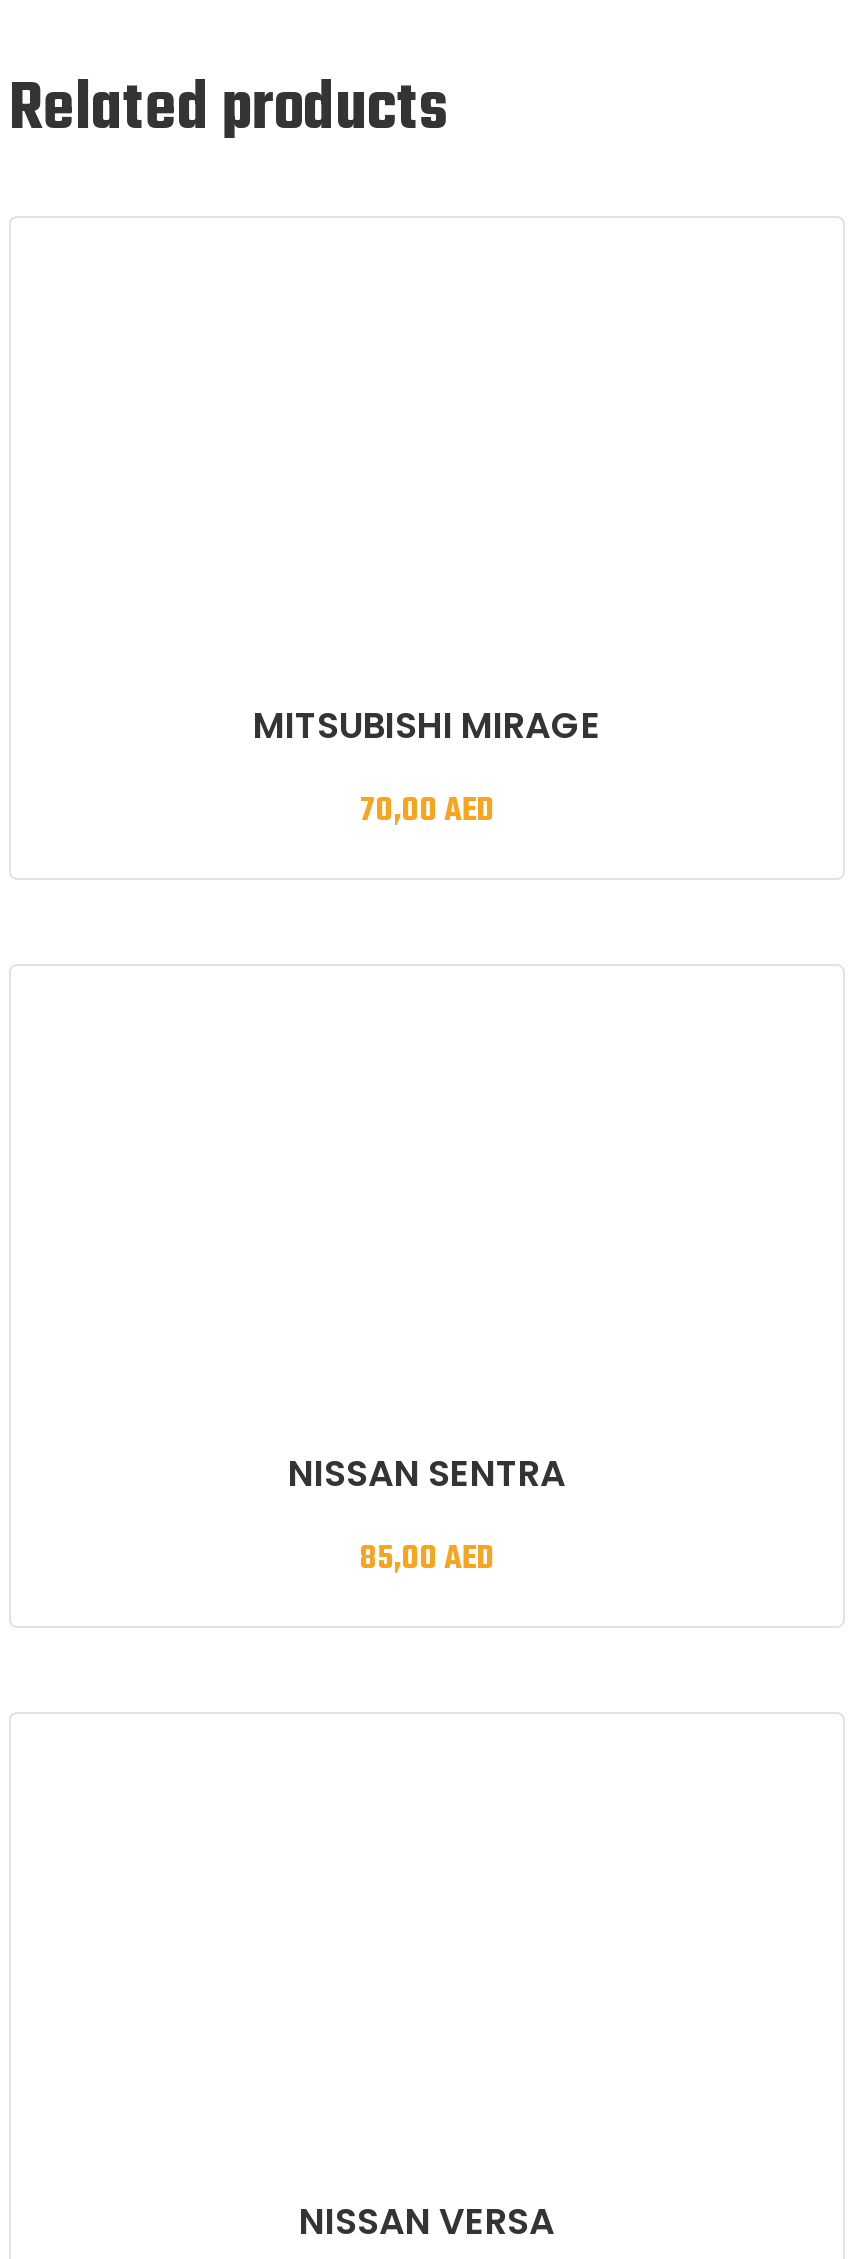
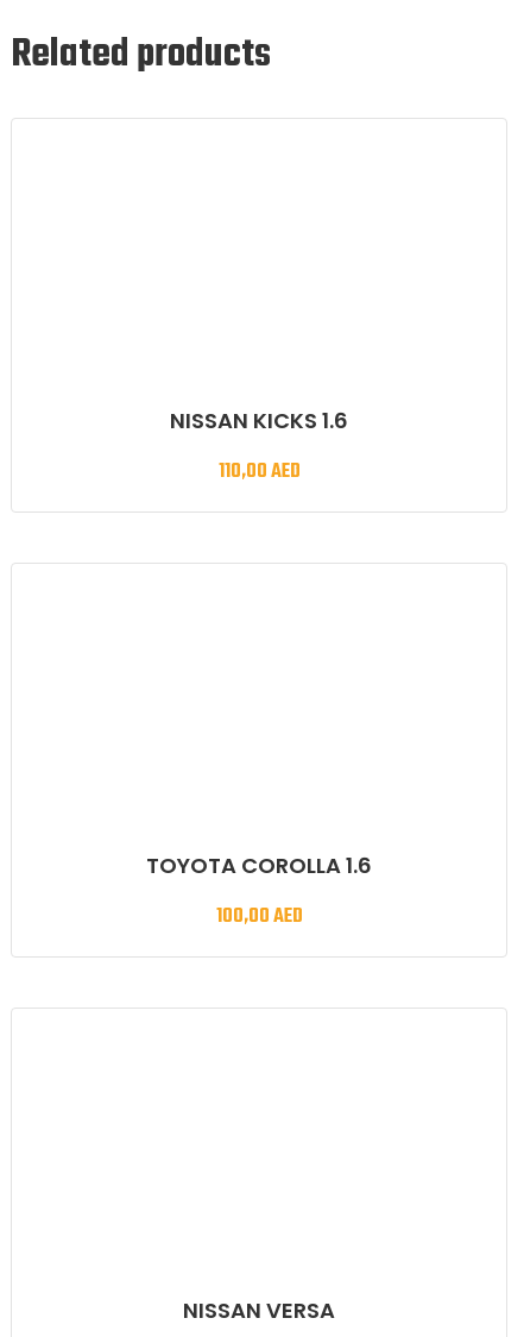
[253,700,601,750] MITSUBISHI MIRAGE -> [170,406,348,435] NISSAN KICKS 1.6
[360,786,494,838] 70,00 AED -> [218,457,300,488] 110,00 AED
[288,1448,566,1498] NISSAN SENTRA -> [146,850,372,880] TOYOTA COROLLA 1.6
[360,1534,494,1586] 85,00 AED -> [216,902,302,933] 100,00 AED

